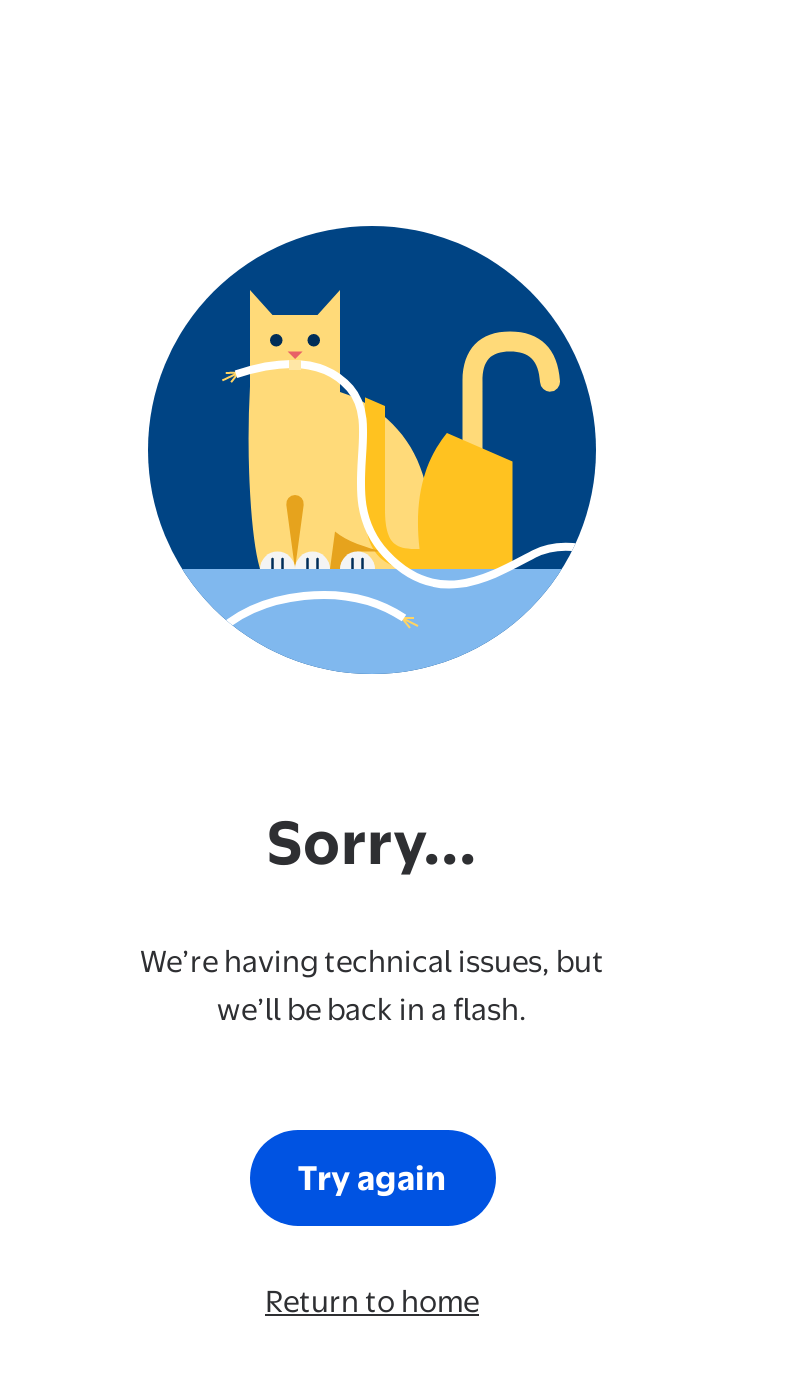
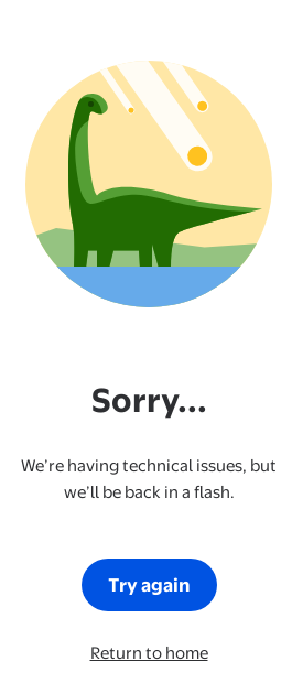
[146,224,598,630] [image] -> [25,61,272,282] [image]

